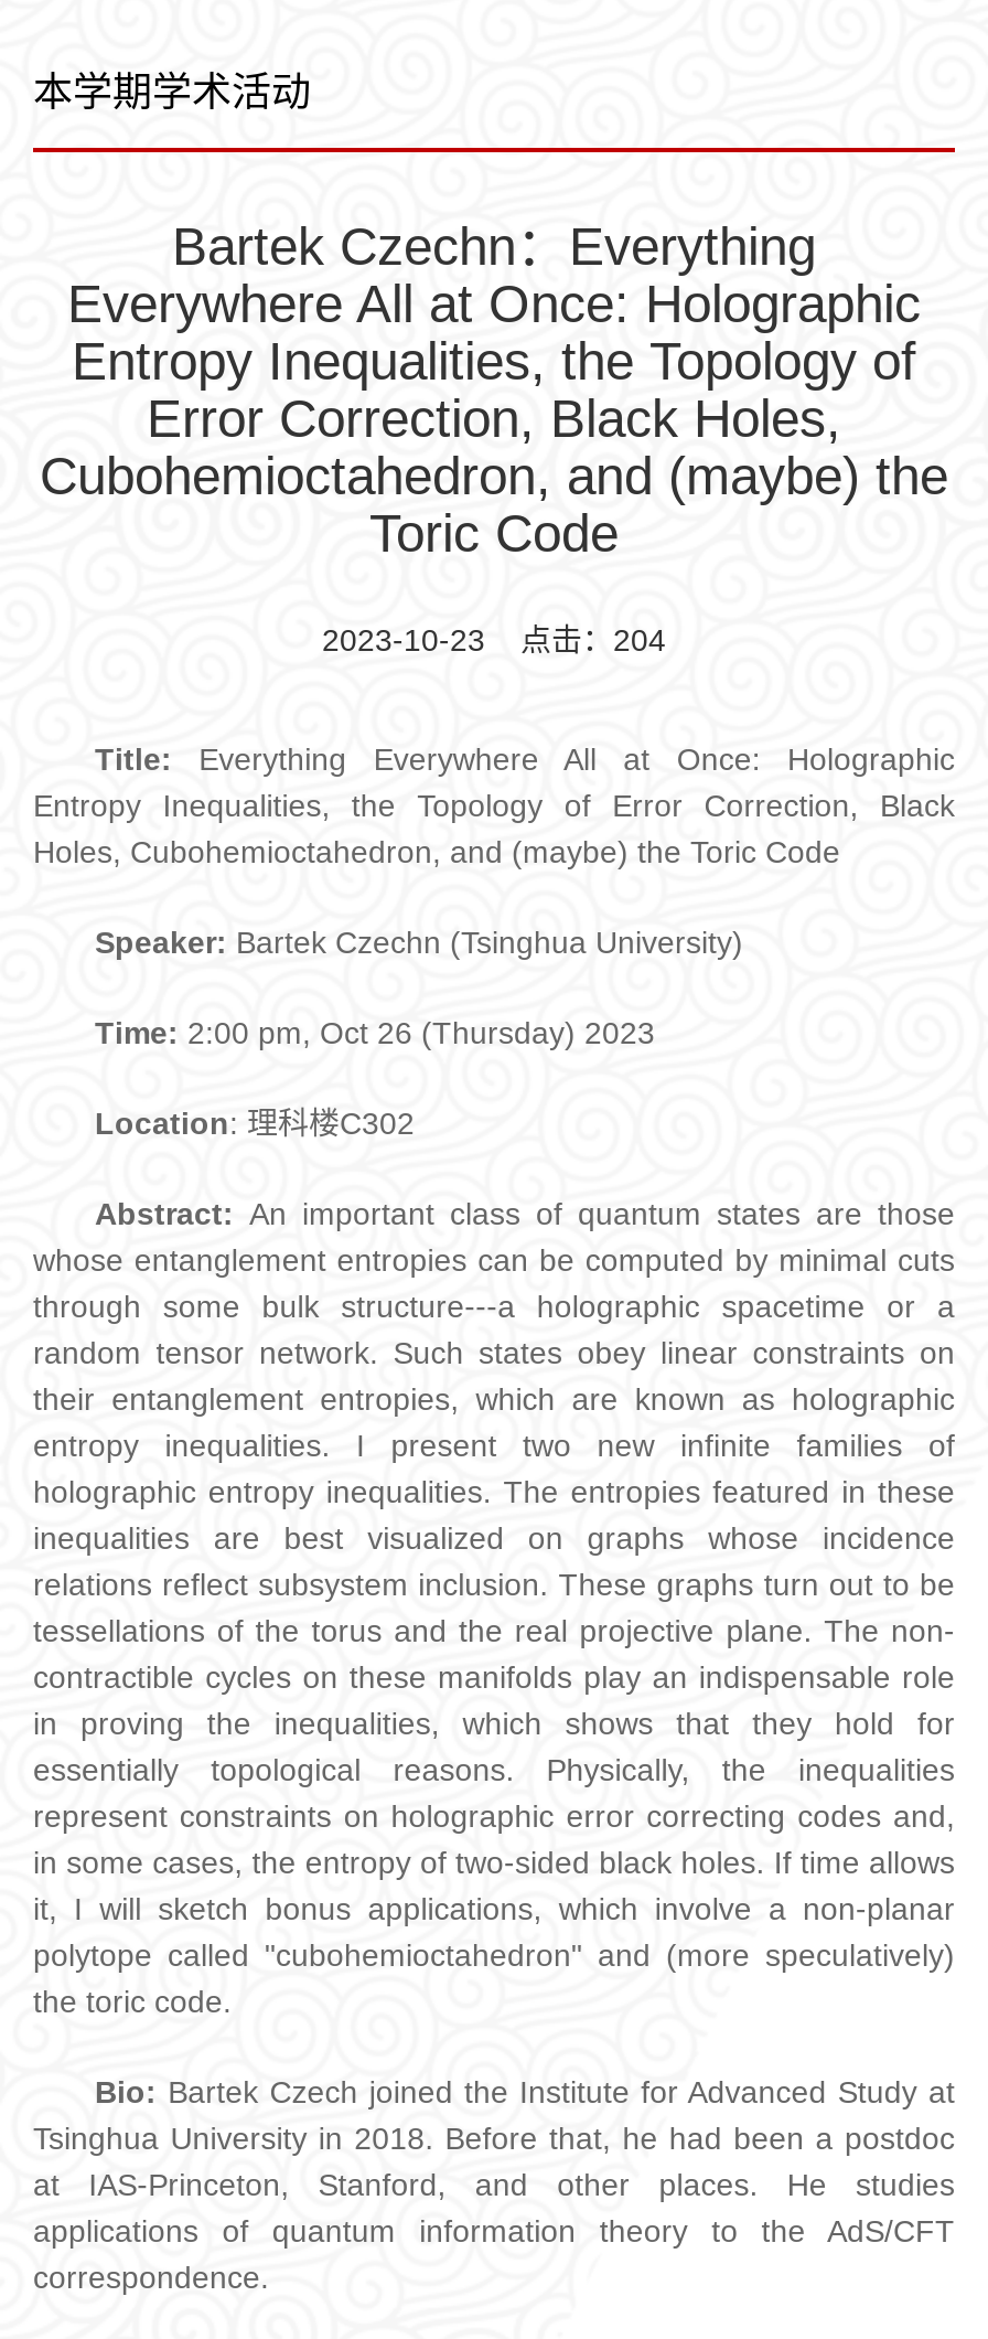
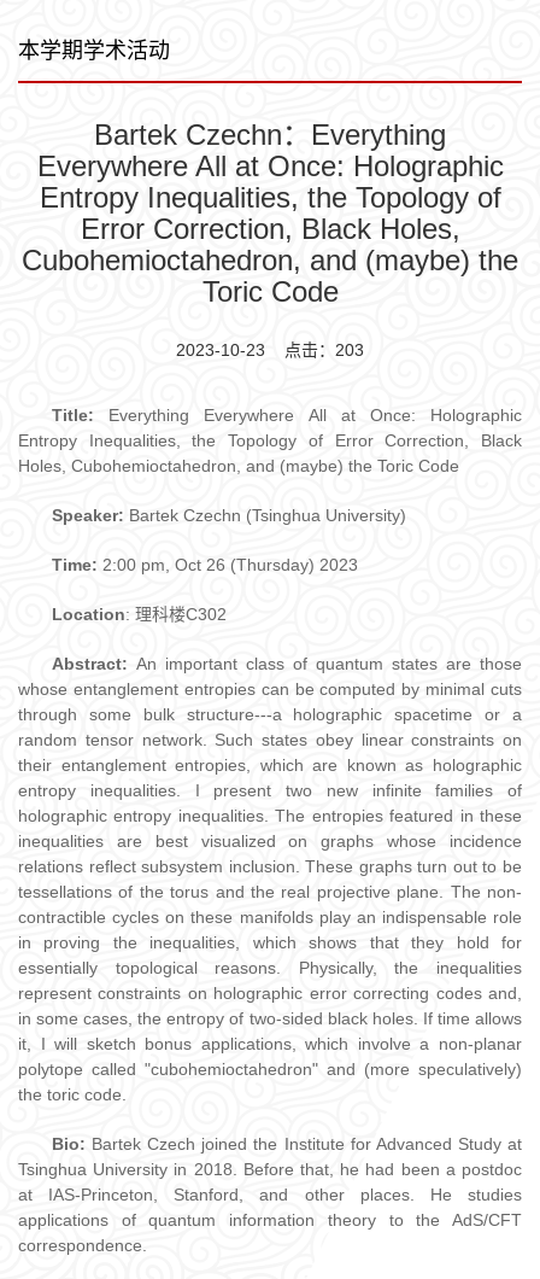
[322,622,666,658] 2023-10-23 点击：204 -> [176,340,364,360] 2023-10-23 点击：203

